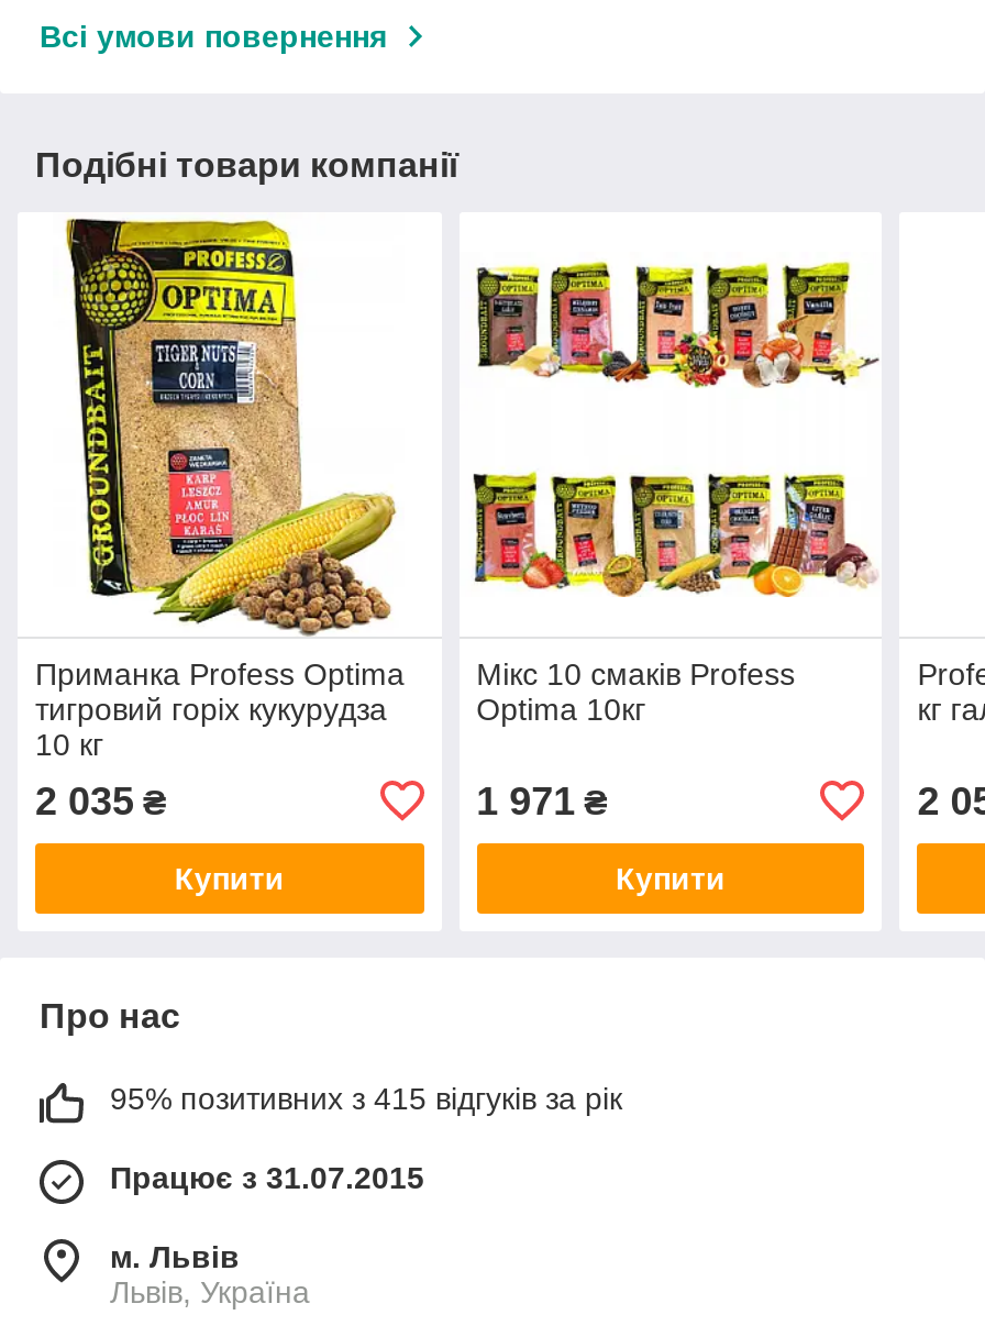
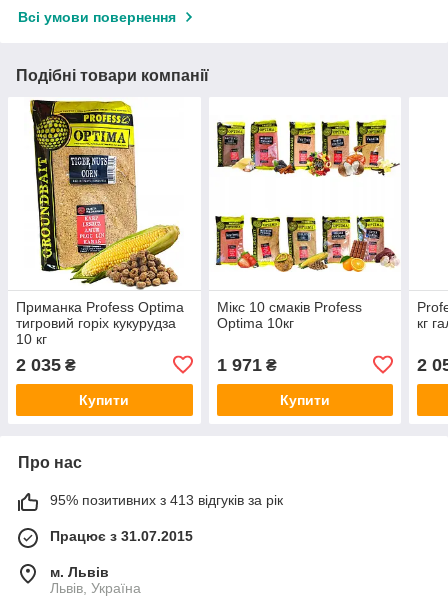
[110,1080,622,1116] 95% позитивних з 415 відгуків за рік -> [50,492,283,508] 95% позитивних з 413 відгуків за рік

